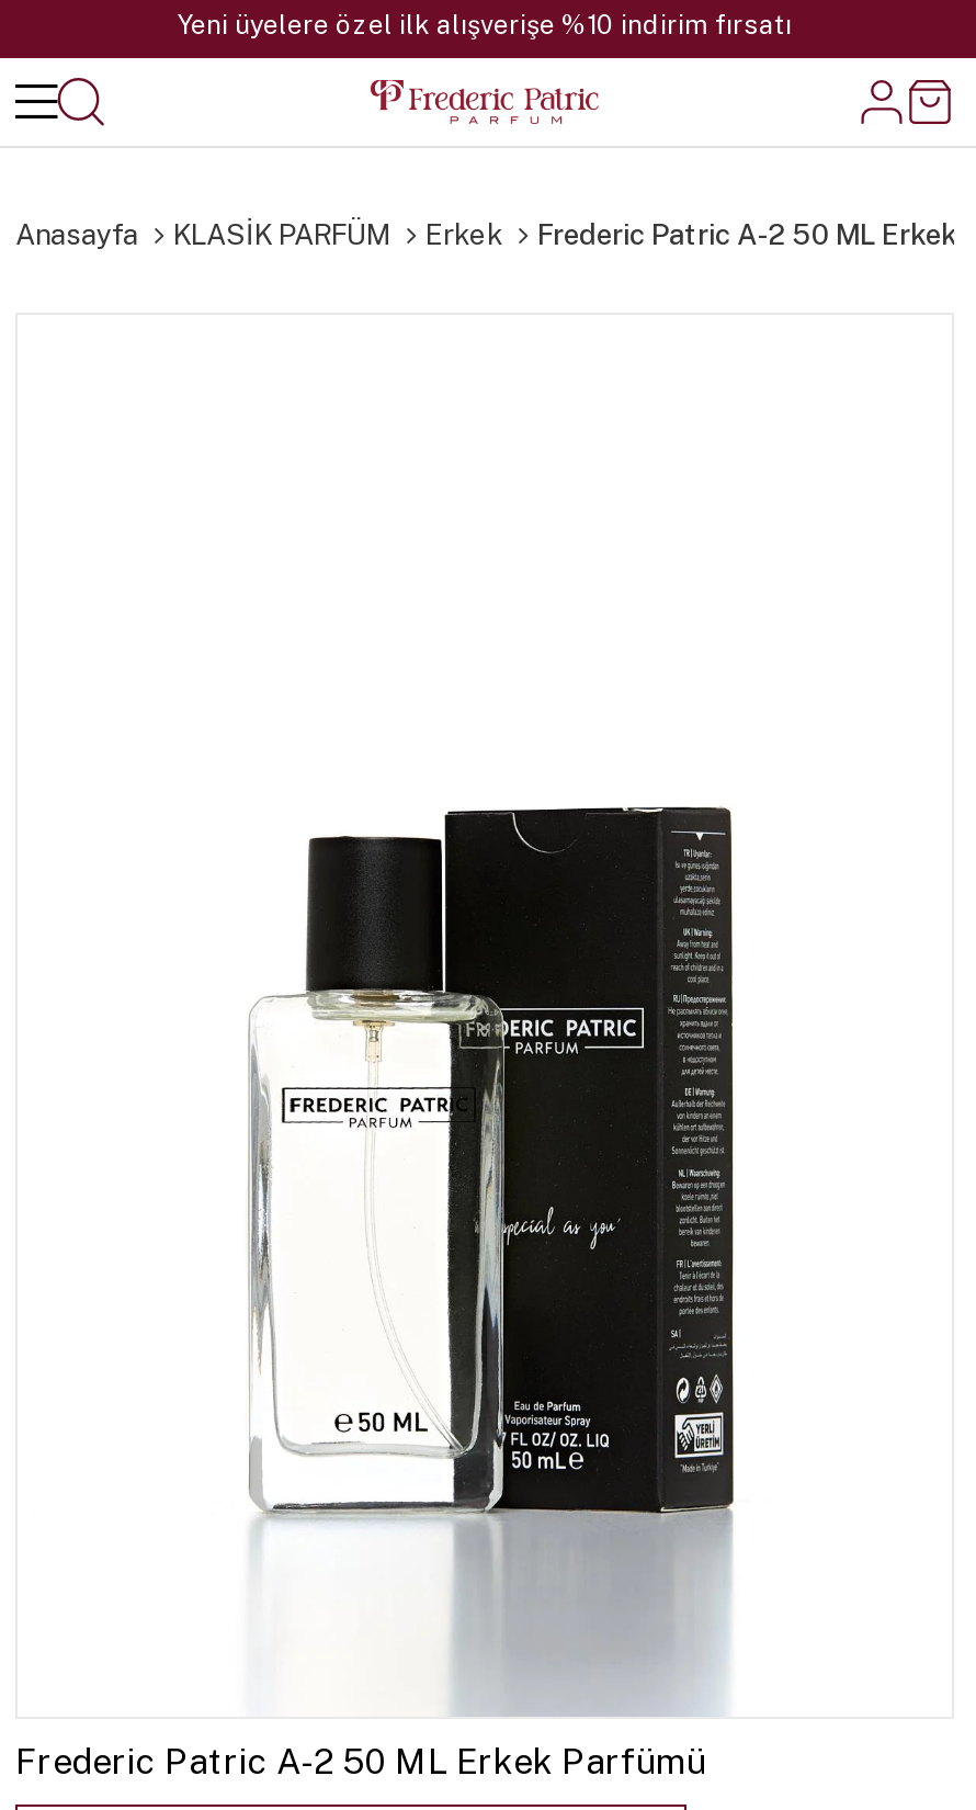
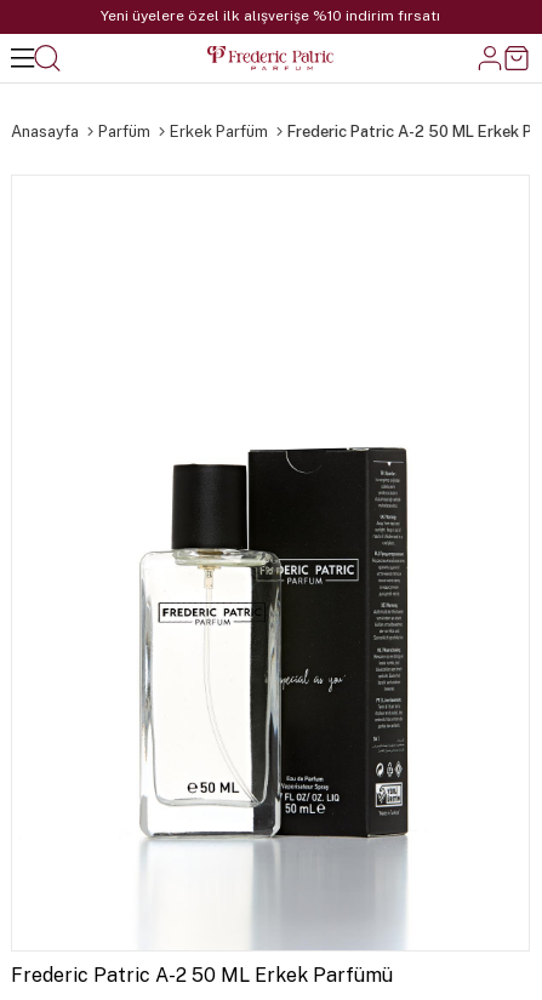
[173,218,502,251] KLASİK PARFÜM | Erkek -> [98,122,268,141] Parfüm | Erkek Parfüm

